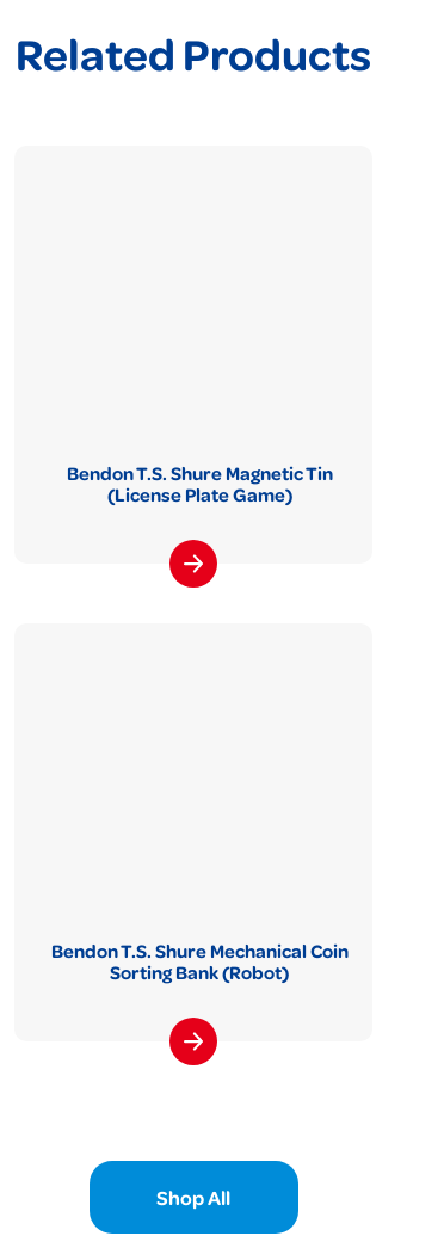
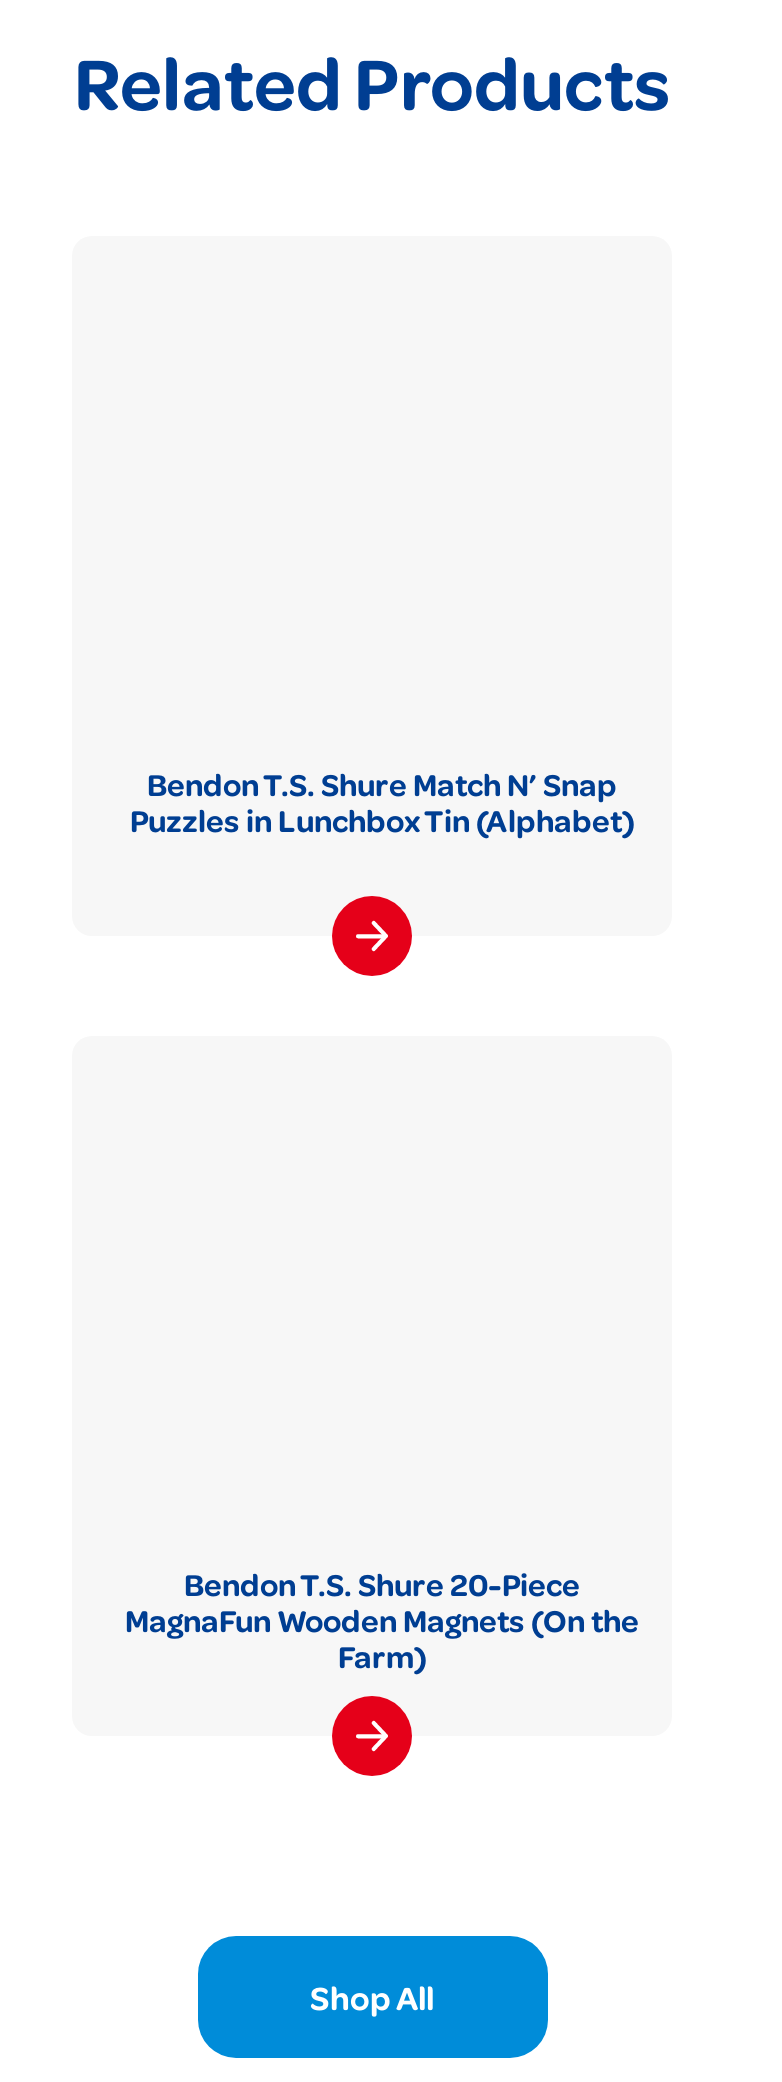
[66,460,332,508] Bendon T.S. Shure Magnetic Tin | (License Plate Game) -> [130,762,634,842] Bendon T.S. Shure Match N’ Snap | Puzzles in Lunchbox Tin (Alphabet)
[51,937,348,985] Bendon T.S. Shure Mechanical Coin | Sorting Bank (Robot) -> [125,1562,639,1678] Bendon T.S. Shure 20-Piece | MagnaFun Wooden Magnets (On the | Farm)

